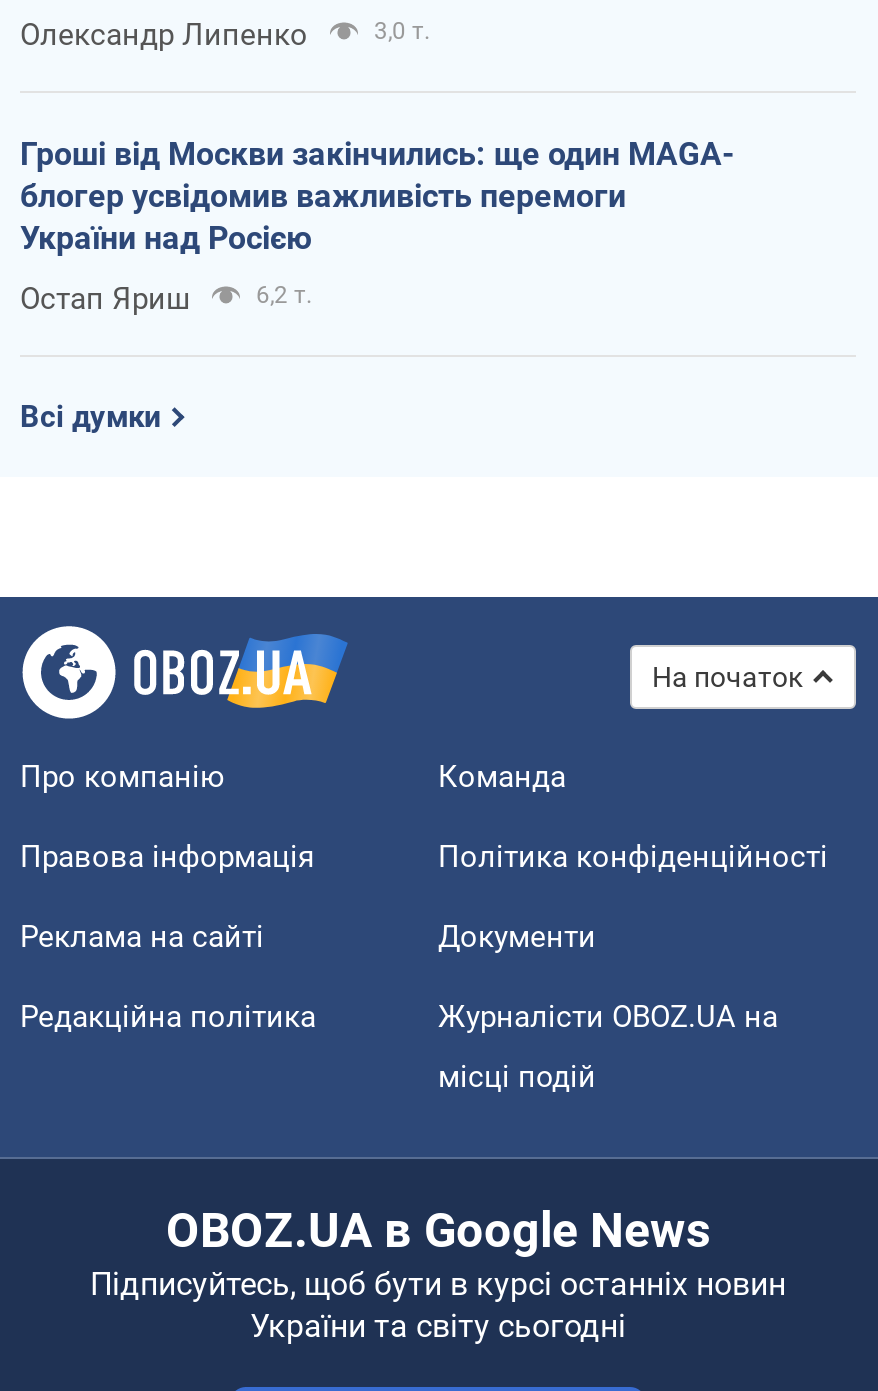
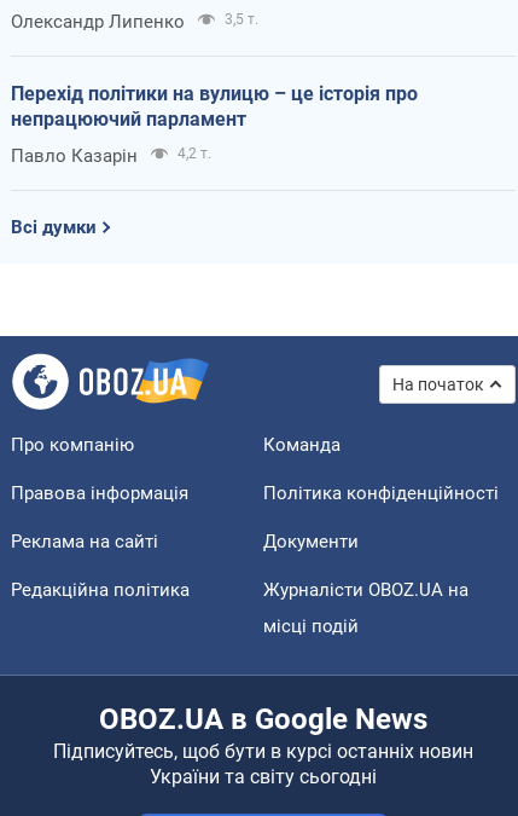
[374,16,430,44] 3,0 т. -> [225,11,258,27] 3,5 т.
[20,134,734,256] Гроші від Москви закінчились: ще один MAGA- | блогер усвідомив важливість перемоги | України над Росією -> [11,82,418,130] Перехід політики на вулицю – це історія про | непрацюючий парламент
[20,280,312,316] Остап Яриш | 6,2 т. -> [11,145,211,166] Павло Казарін | 4,2 т.

